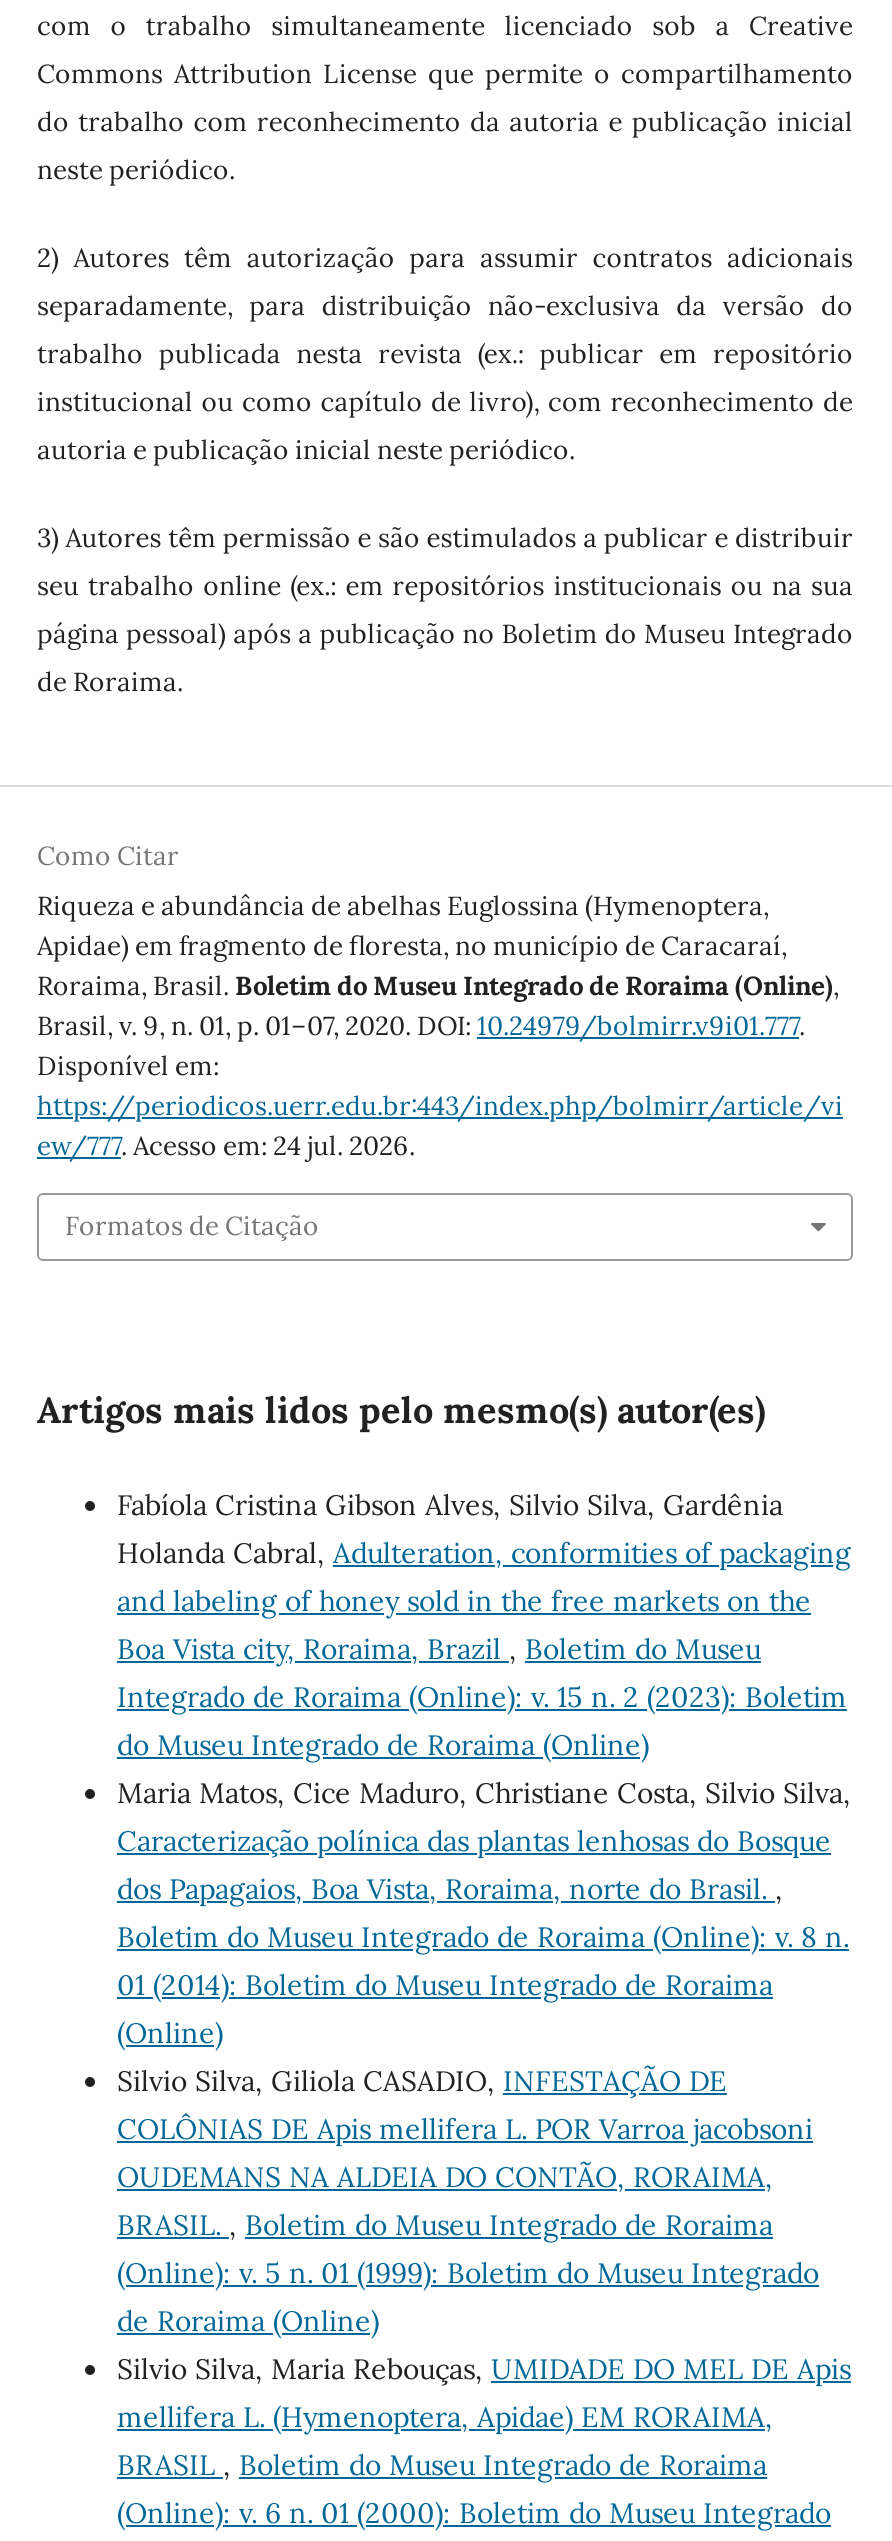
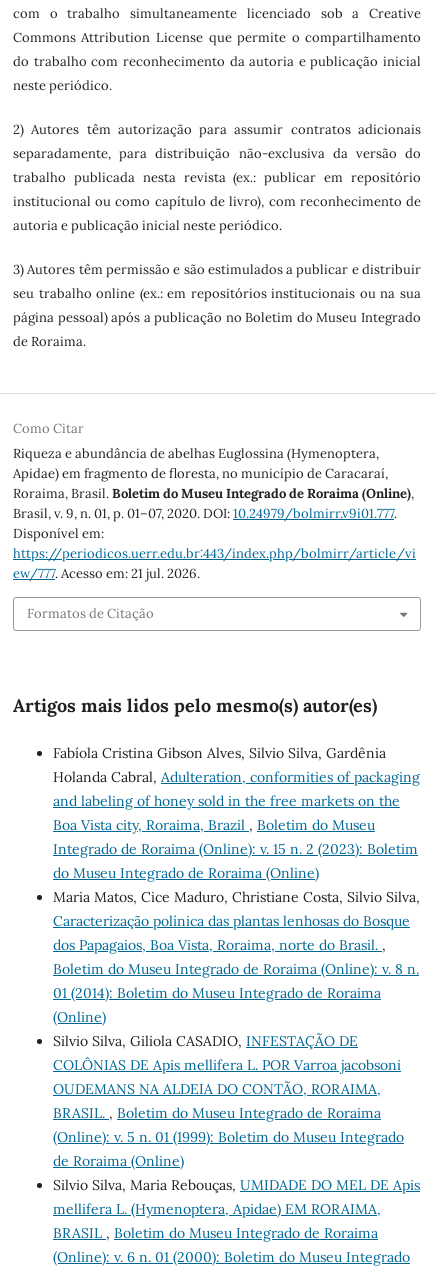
[37,1128,415,1162] ew/777. Acesso em: 24 jul. 2026. -> [13,565,200,582] ew/777. Acesso em: 21 jul. 2026.

